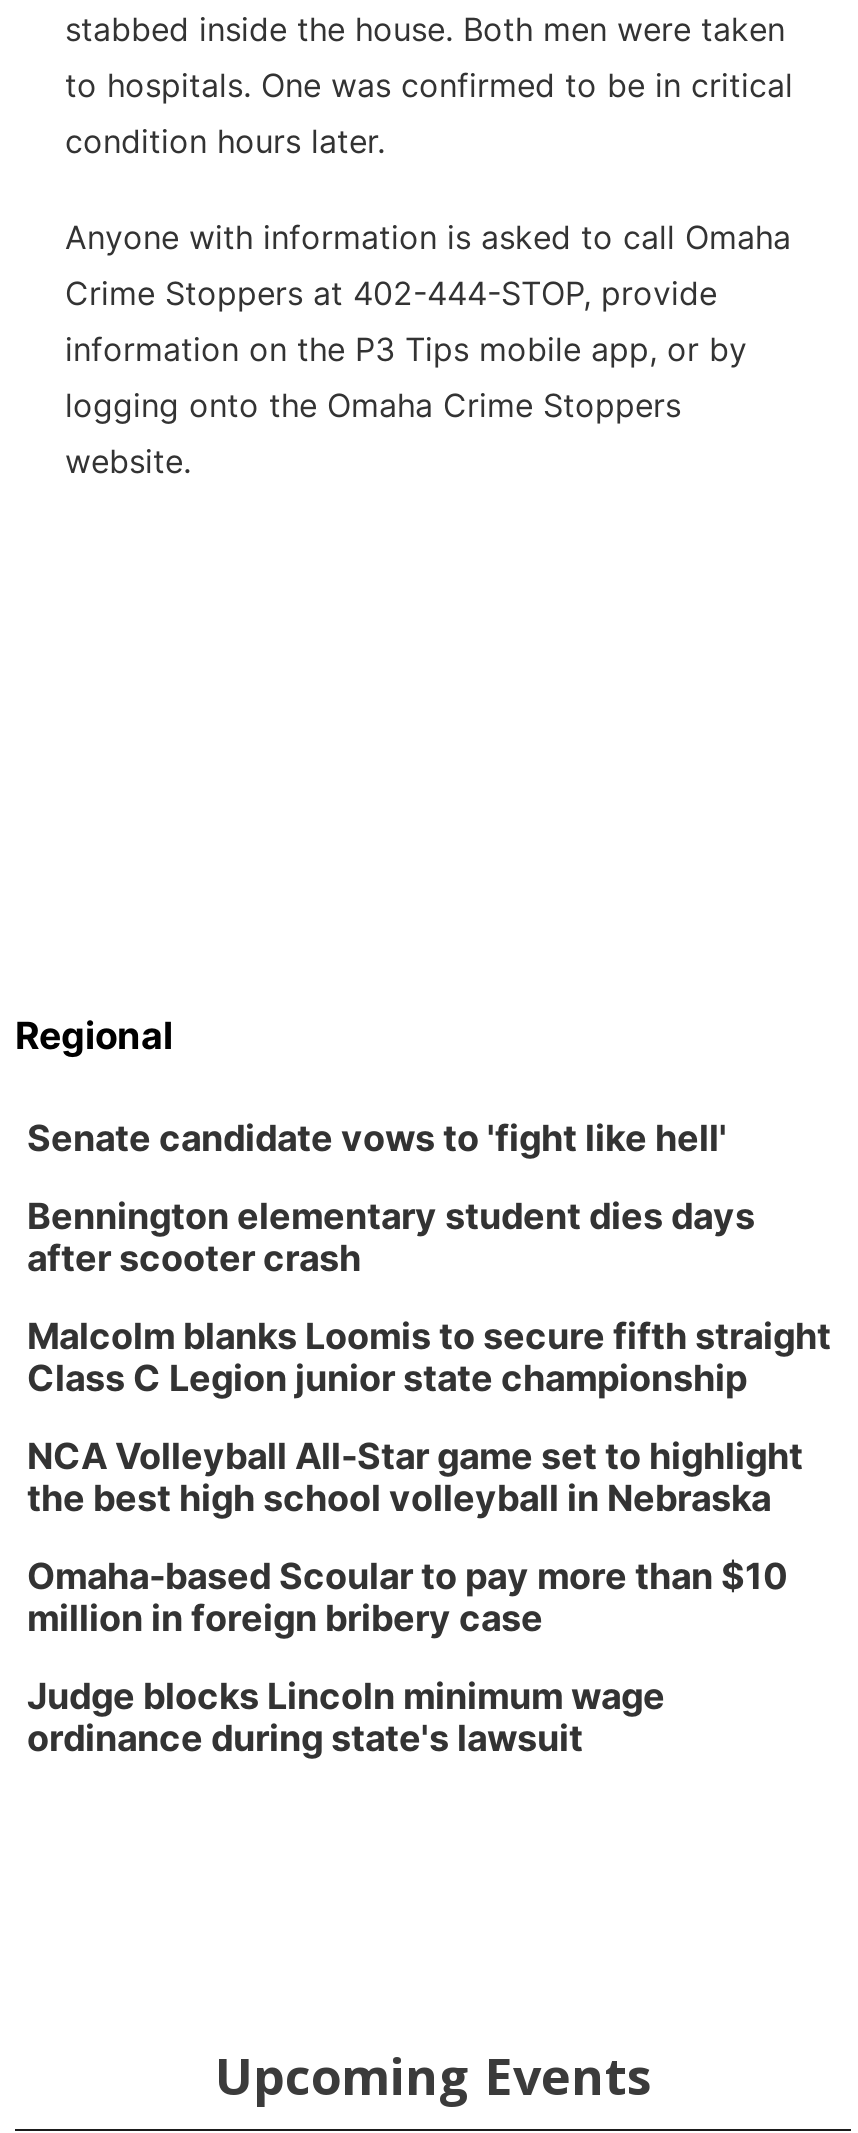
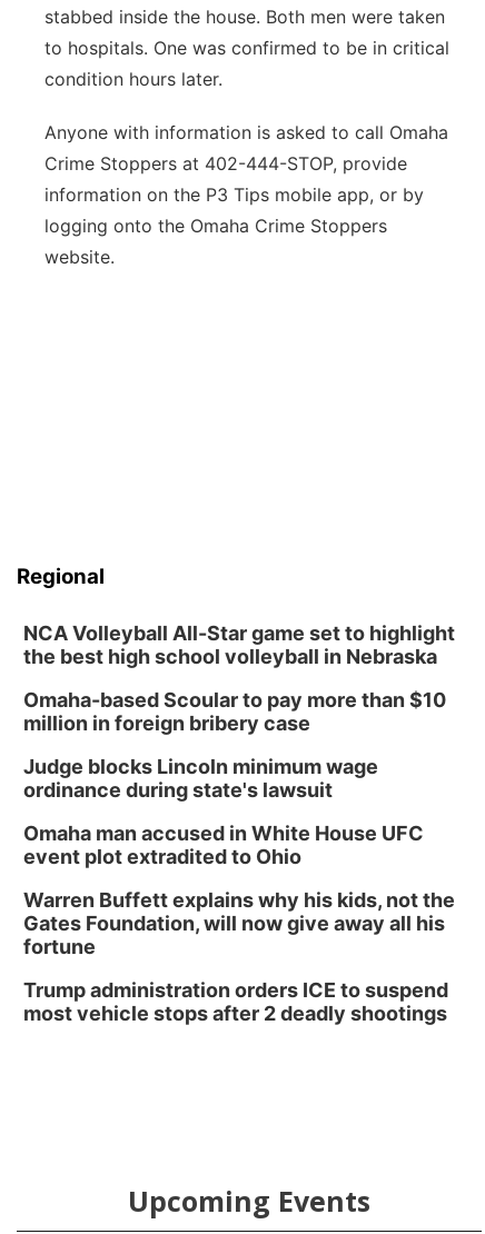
[27,1117,831,1399] Senate candidate vows to 'fight like hell' | Bennington elementary student dies days | after scooter crash | Malcolm blanks Loomis to secure fifth straight | Class C Legion junior state championship -> none
moved [27,1435,803,1759] -> [23,621,455,802]: NCA Volleyball All-Star game set to highlight | the best high school volleyball in Nebraska | Omaha-based Scoular to pay more than $10 | million in foreign bribery case | Judge blocks Lincoln minimum wage | ordinance during state's lawsuit
none -> [23,822,455,1025] Omaha man accused in White House UFC | event plot extradited to Ohio | Warren Buffett explains why his kids, not the | Gates Foundation, will now give away all his | fortune | Trump administration orders ICE to suspend | most vehicle stops after 2 deadly shootings

